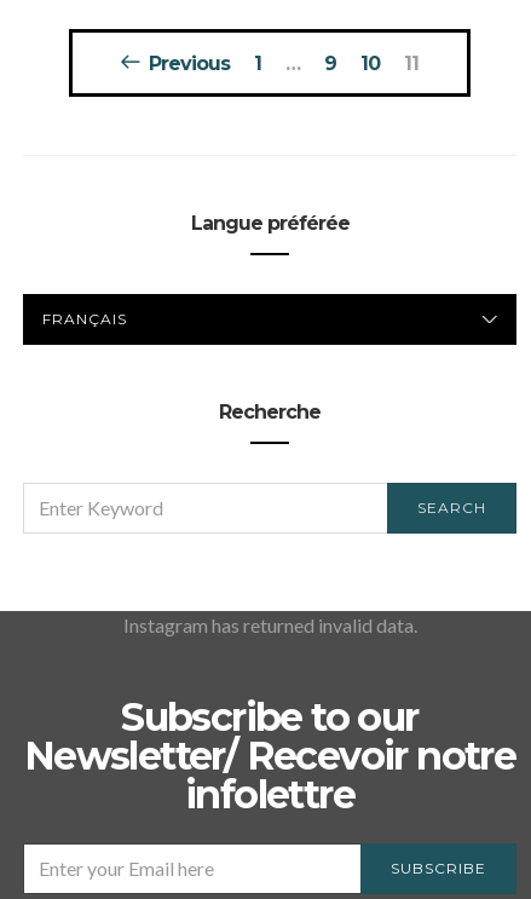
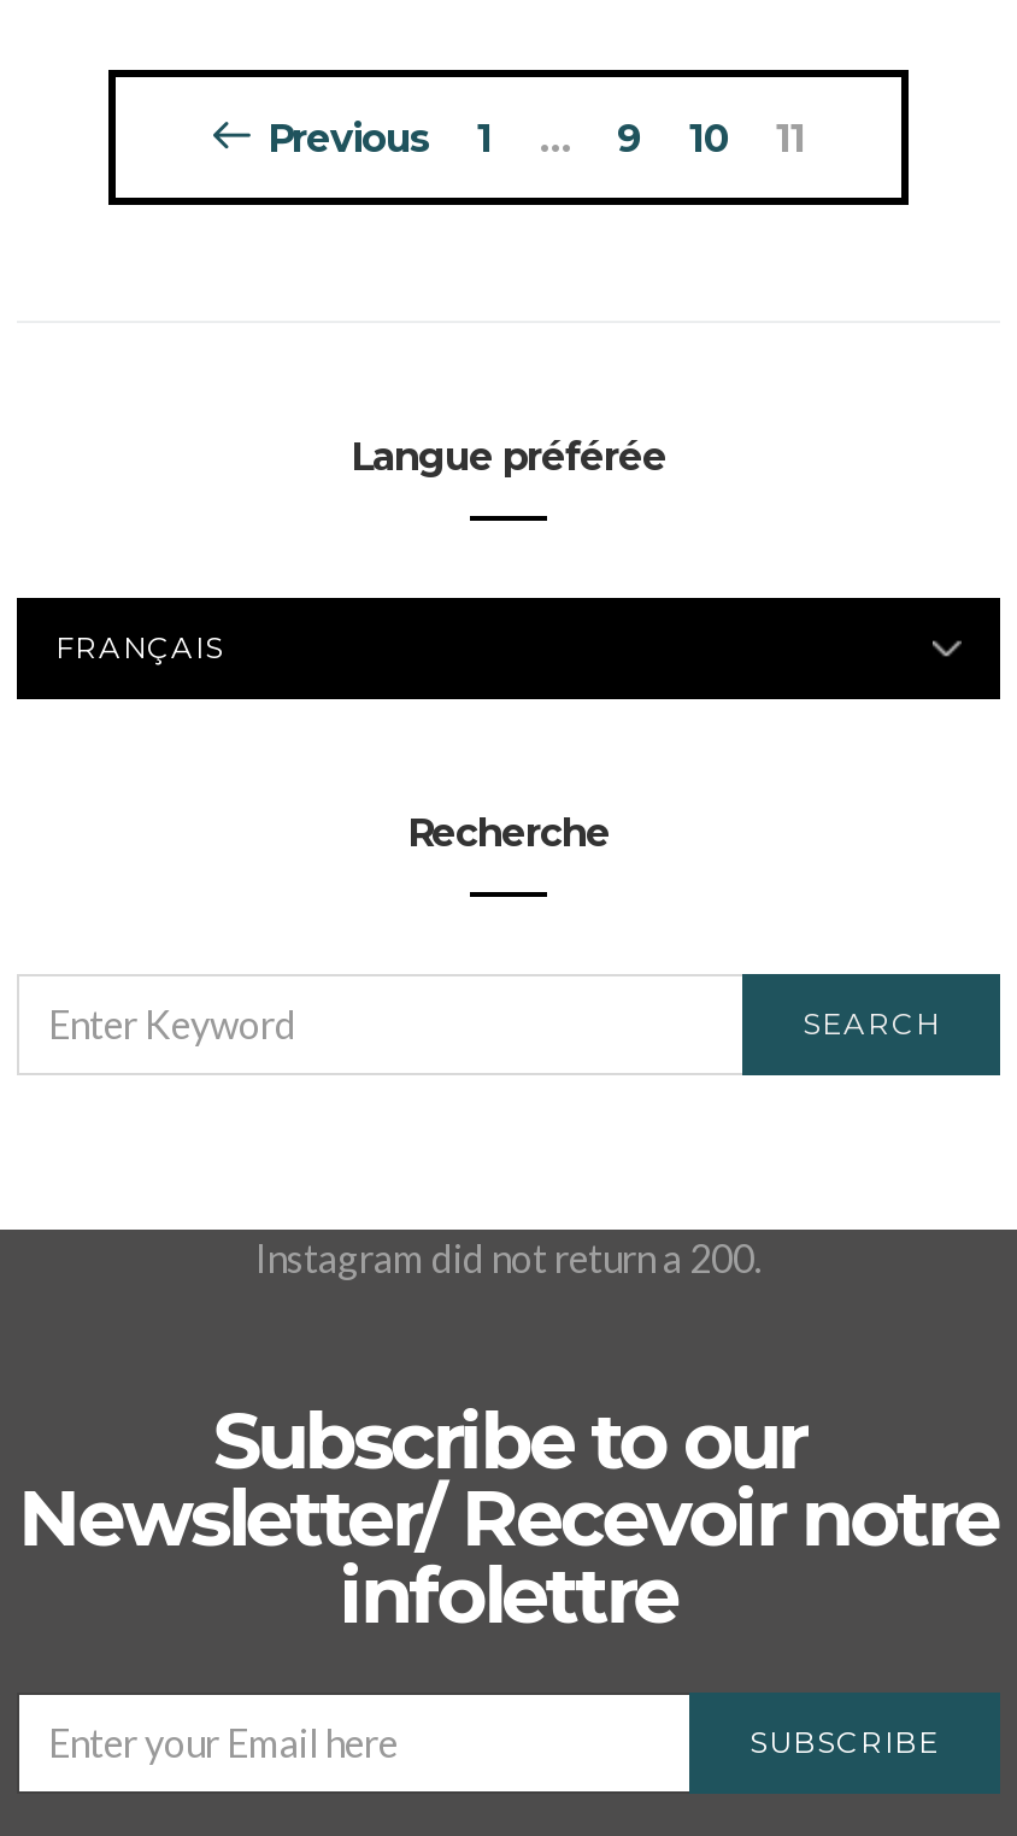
[123,614,417,637] Instagram has returned invalid data. -> [255,1235,762,1280] Instagram did not return a 200.

